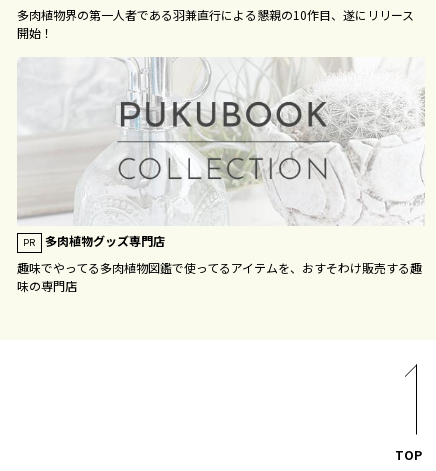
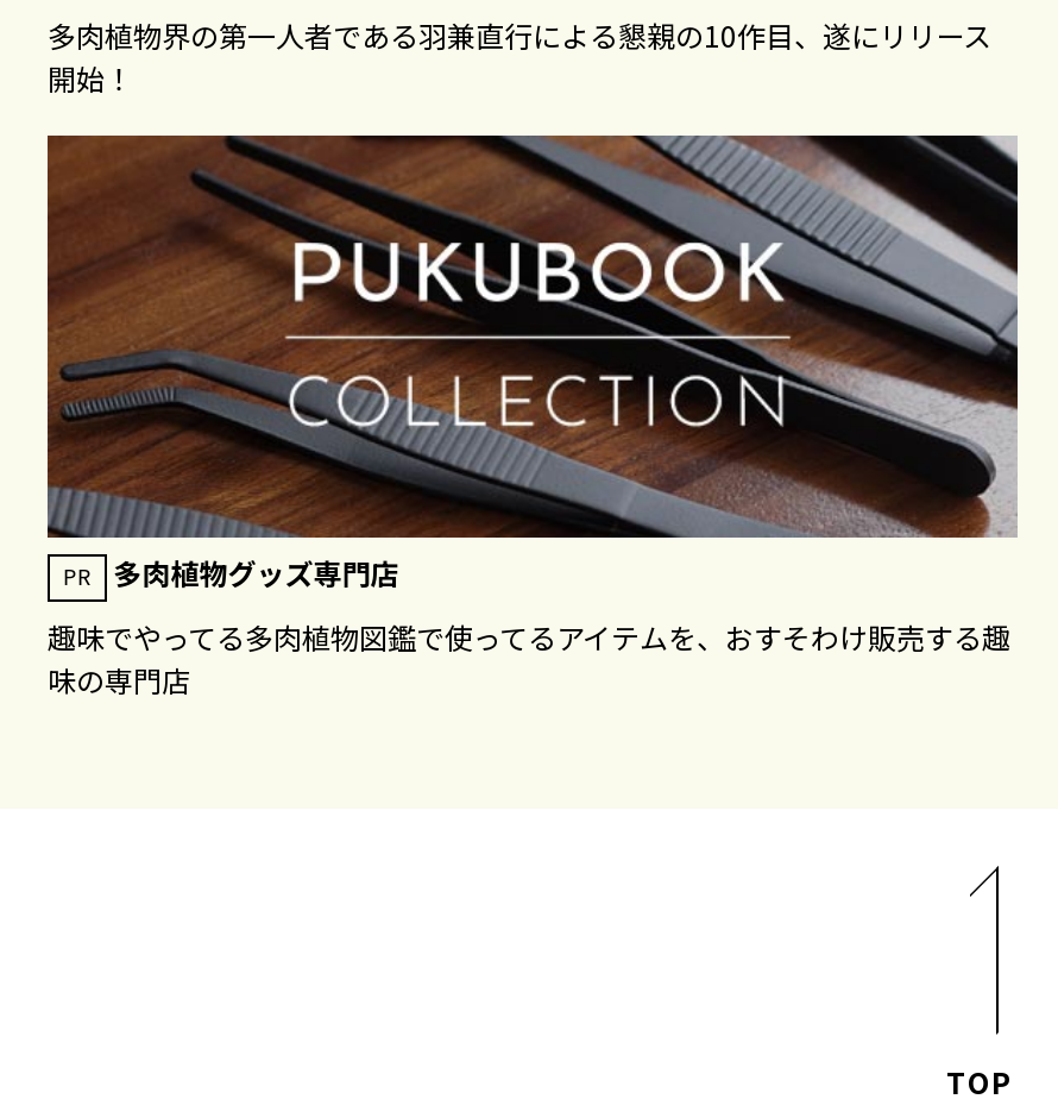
[17,57,425,226] [image] -> [45,133,1020,540] [image]

